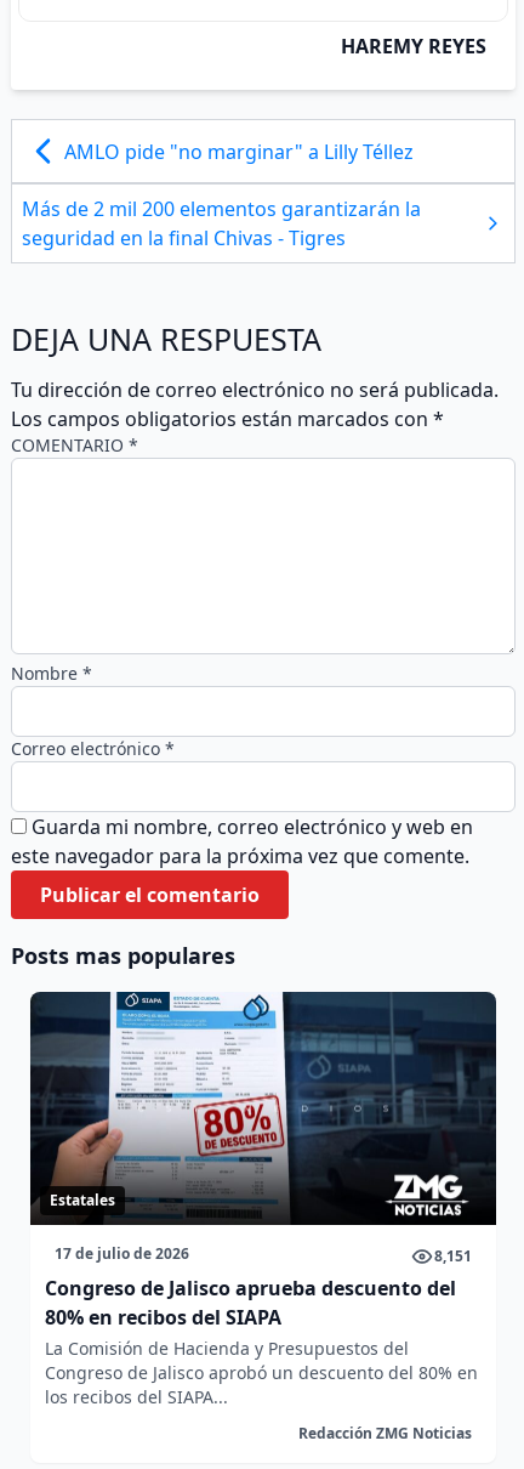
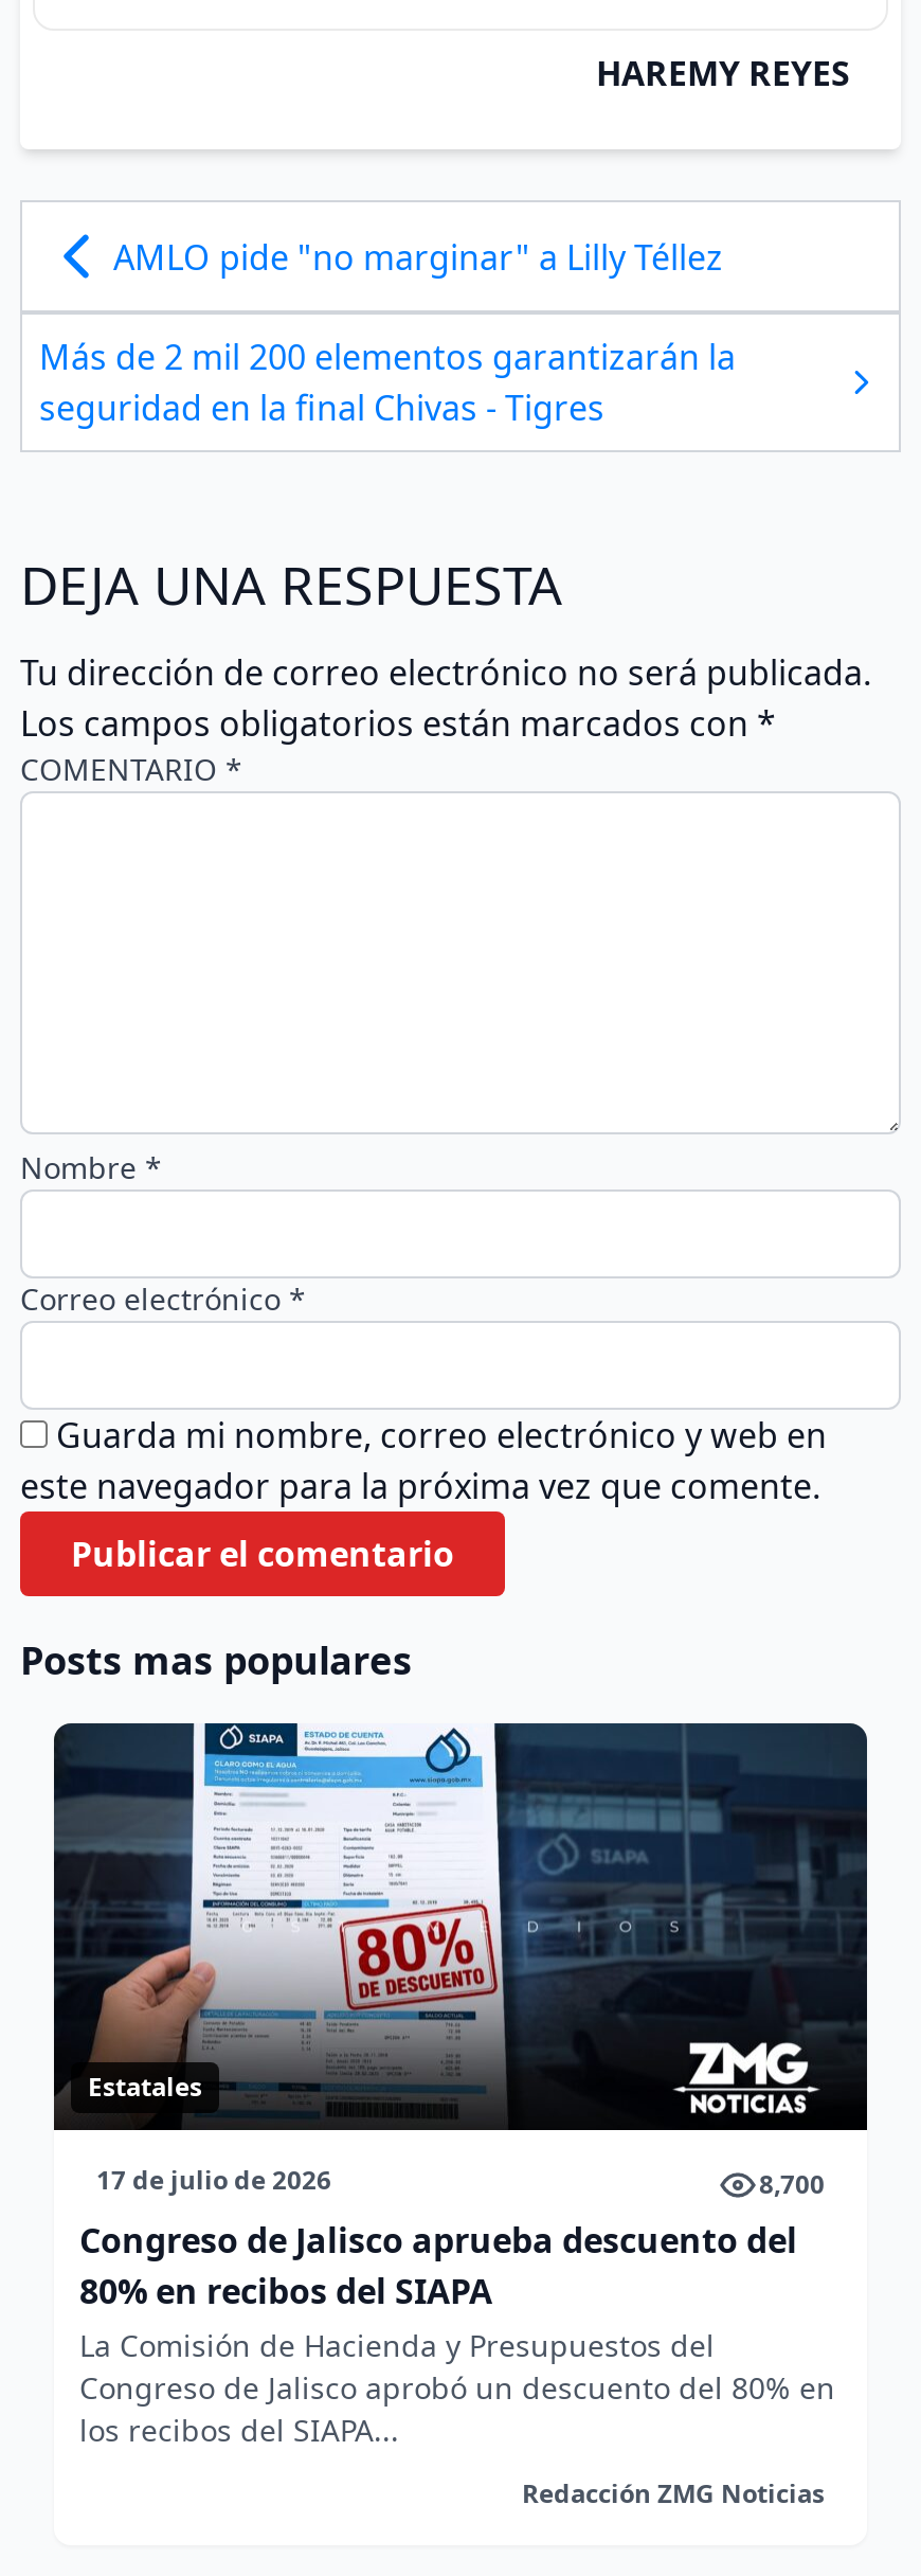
[434,1246,472,1266] 8,151 -> [759,2166,825,2202] 8,700

